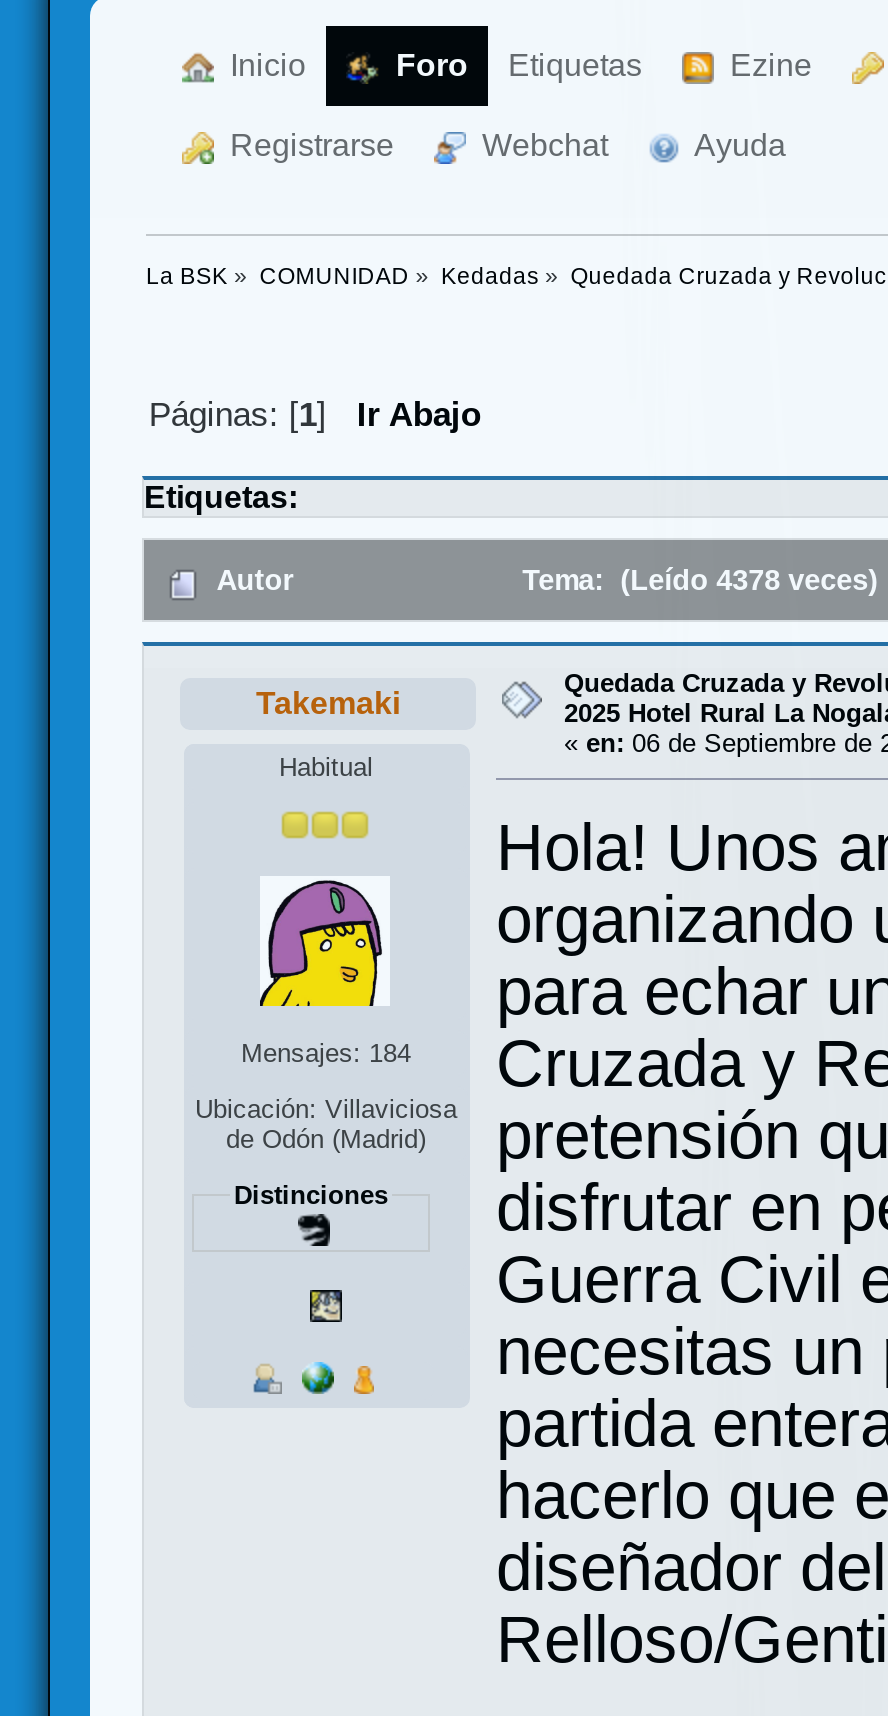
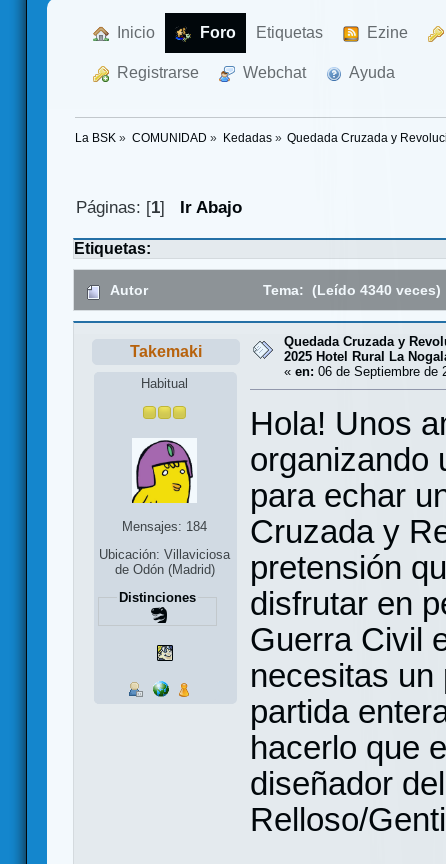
[514,565,878,597] Tema: (Leído 4378 veces) -> [259,282,441,298] Tema: (Leído 4340 veces)

